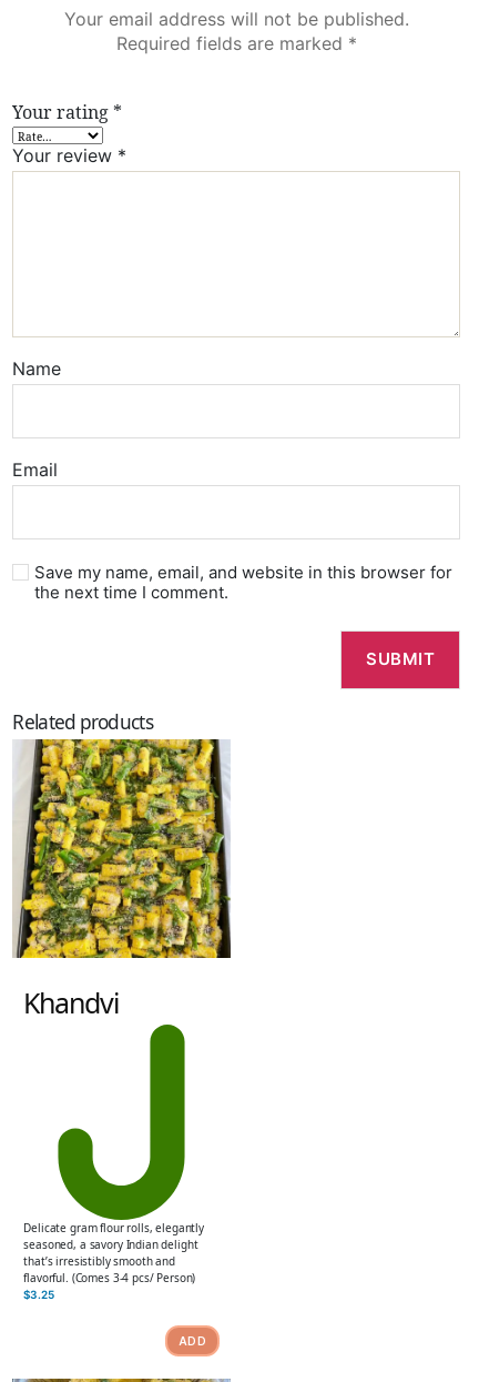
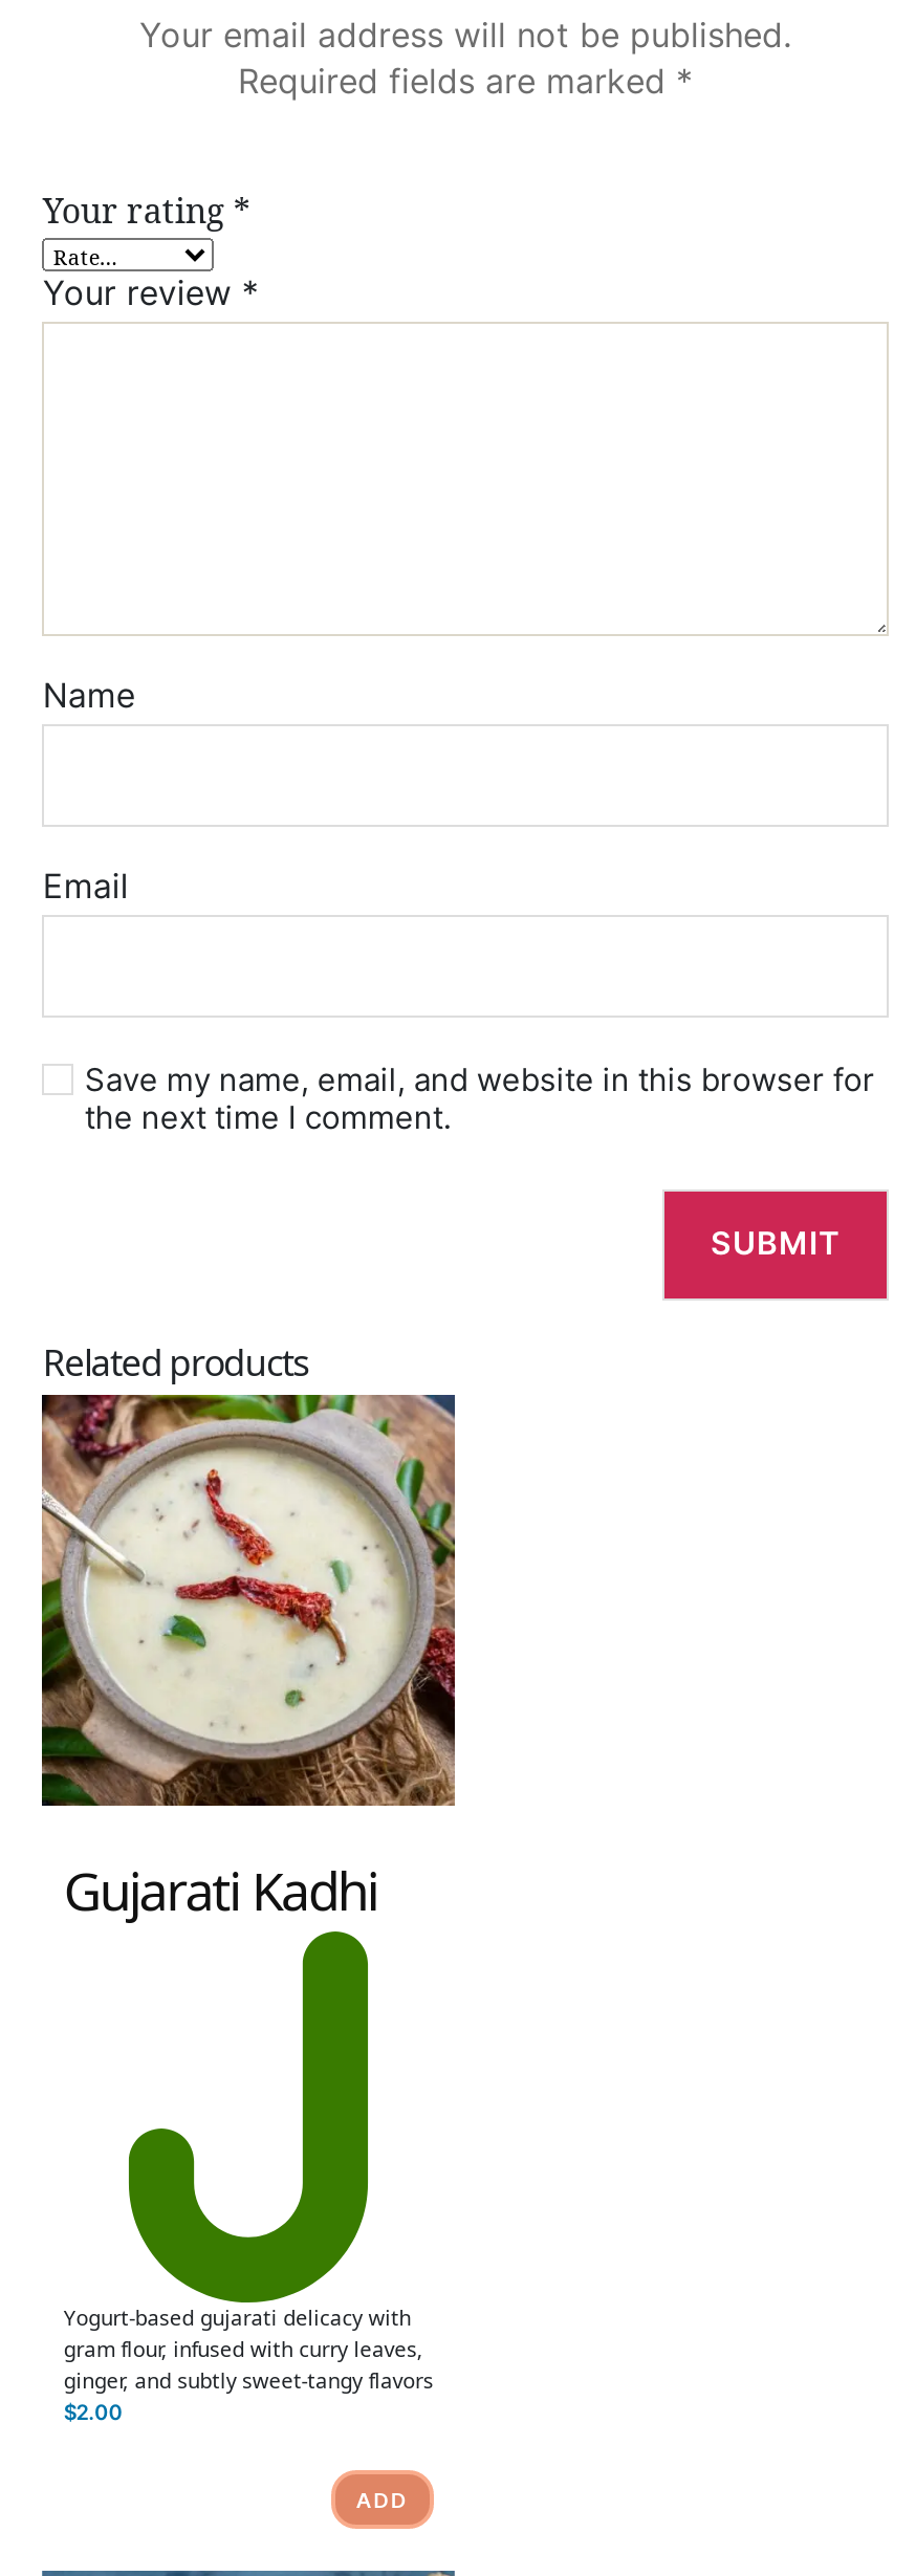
[12,738,231,1021] [image] | Khandvi -> [40,1394,457,1925] [image] | Gujarati Kadhi
[24,1220,204,1301] Delicate gram flour rolls, elegantly | seasoned, a savory Indian delight | that’s irresistibly smooth and | flavorful. (Comes 3-4 pcs/ Person) | $3.25 -> [64,2302,433,2423] Yogurt-based gujarati delicacy with | gram flour, infused with curry leaves, | ginger, and subtly sweet-tangy flavors | $2.00

